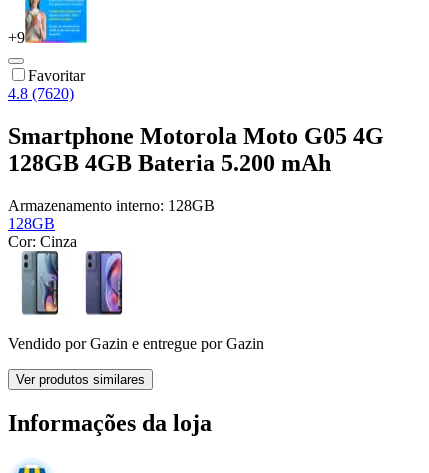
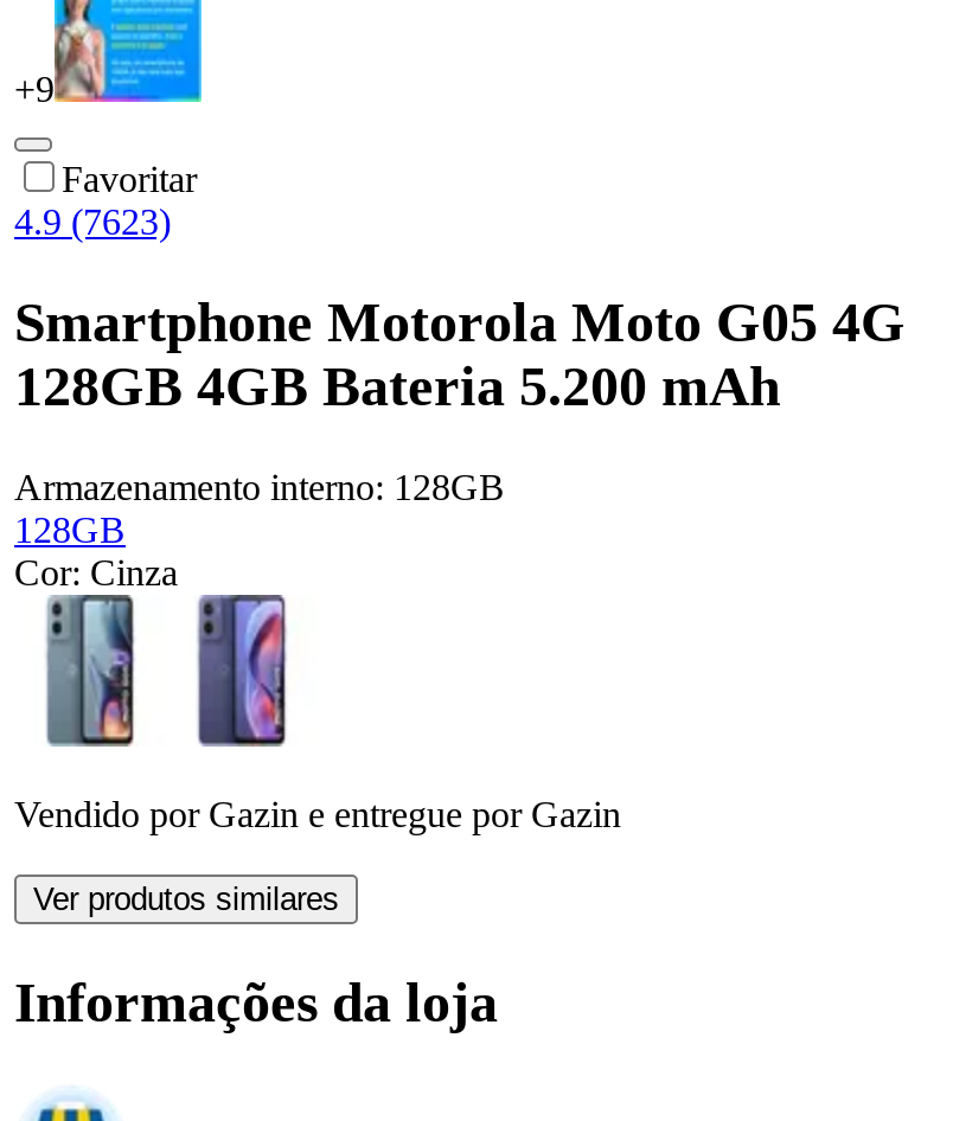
[8,85,74,102] 4.8 (7620) -> [14,202,171,242] 4.9 (7623)

